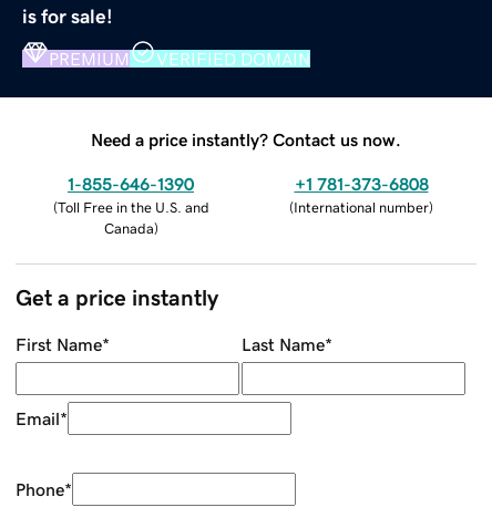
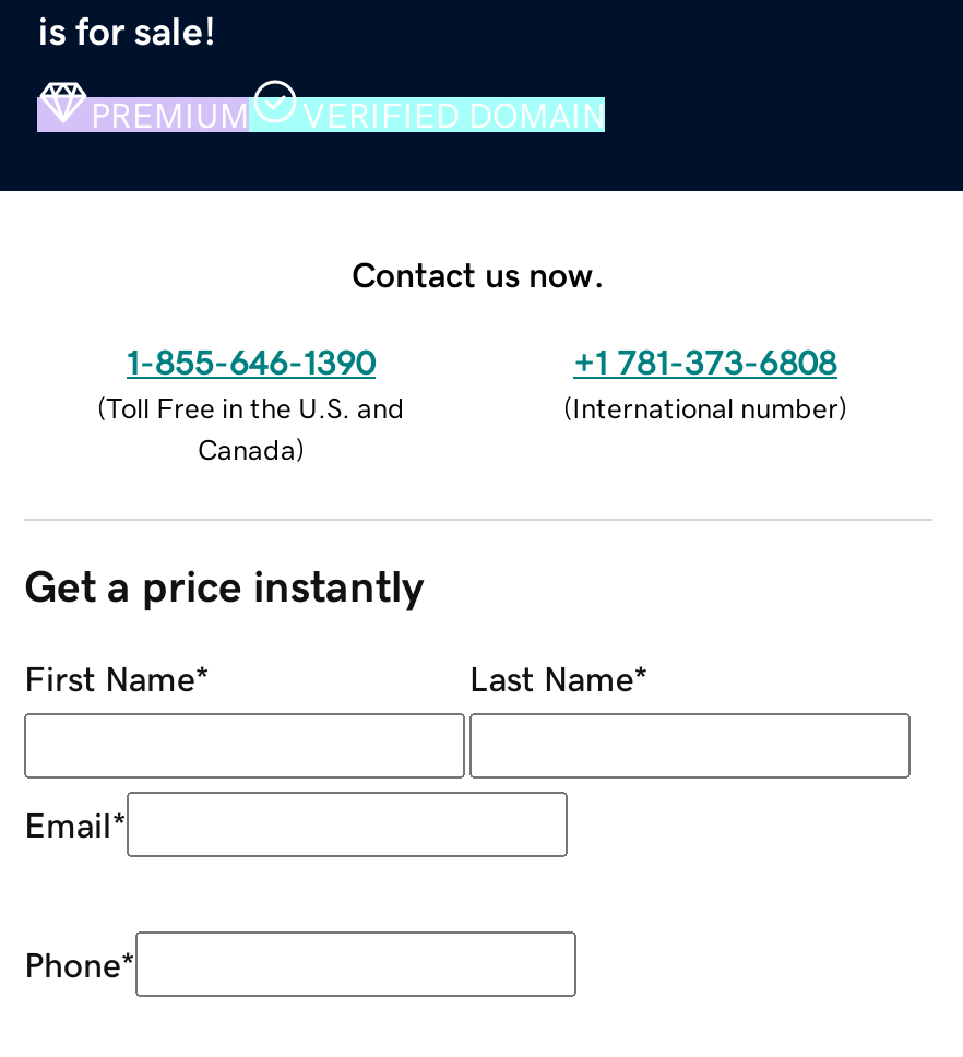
[91,130,401,148] Need a price instantly? Contact us now. -> [352,256,605,291] Contact us now.

